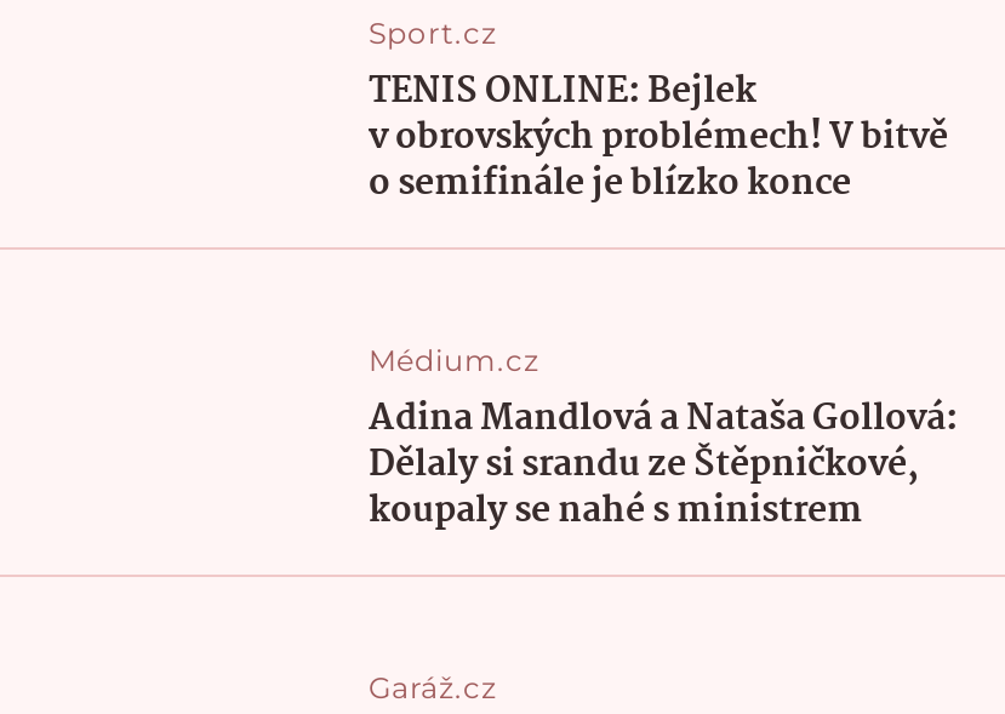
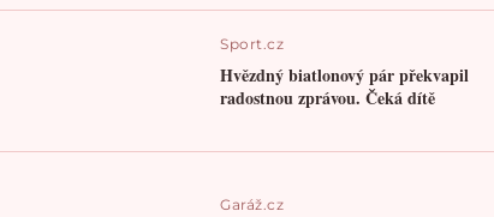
[369,64,958,541] TENIS ONLINE: Bejlek | v obrovských problémech! V bitvě | o semifinále je blízko konce | Médium.cz | Adina Mandlová a Nataša Gollová: | Dělaly si srandu ze Štěpničkové, | koupaly se nahé s ministrem -> [221,62,469,110] Hvězdný biatlonový pár překvapil | radostnou zprávou. Čeká dítě

